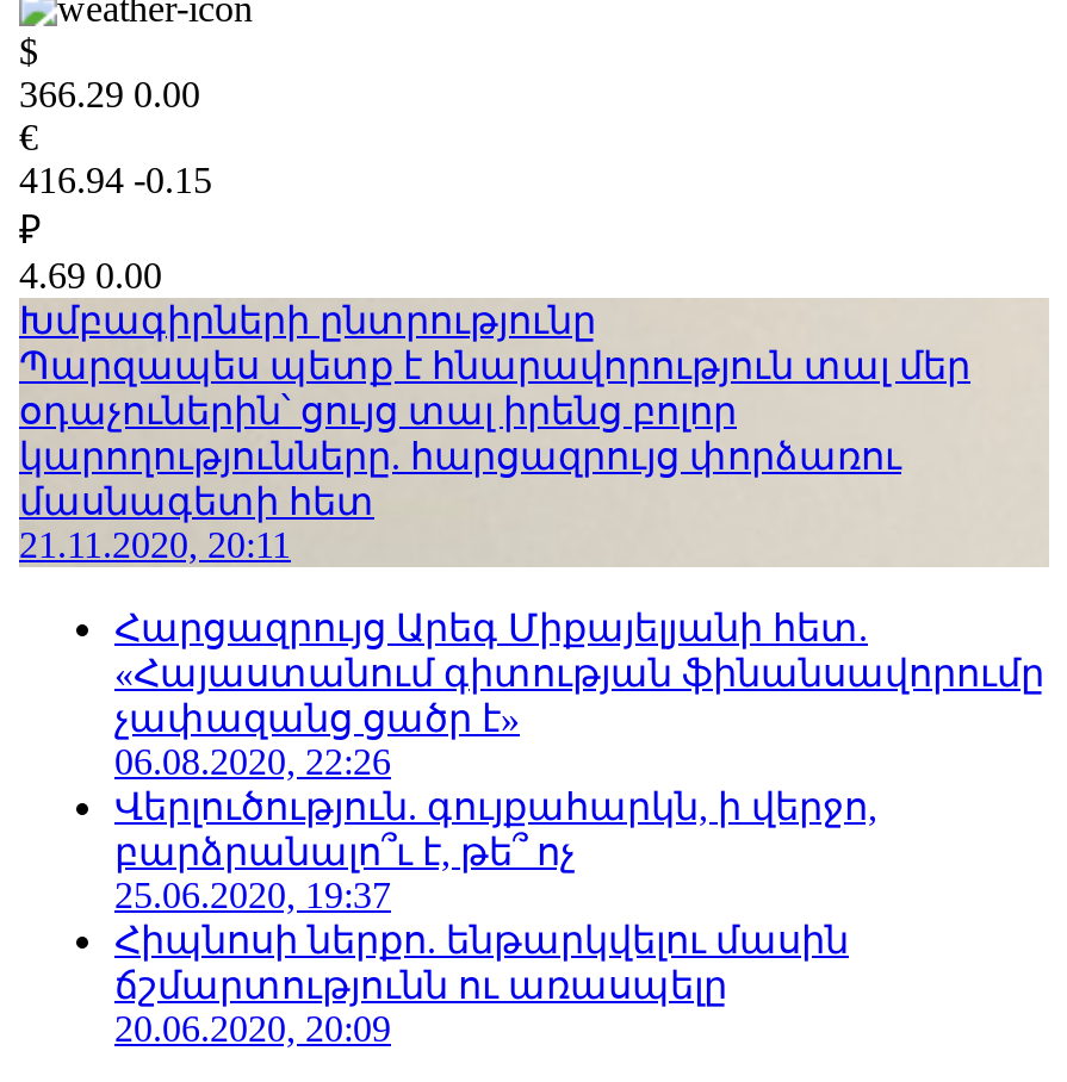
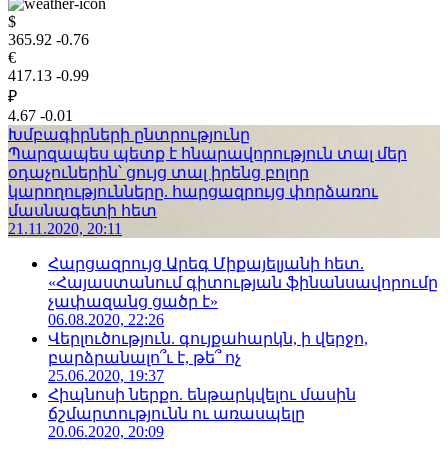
[19,73,200,113] 366.29 0.00 -> [8,31,89,48] 365.92 -0.76
[19,159,212,199] 416.94 -0.15 -> [8,67,89,84] 417.13 -0.99
[19,254,162,295] 4.69 0.00 -> [8,107,73,124] 4.67 -0.01

